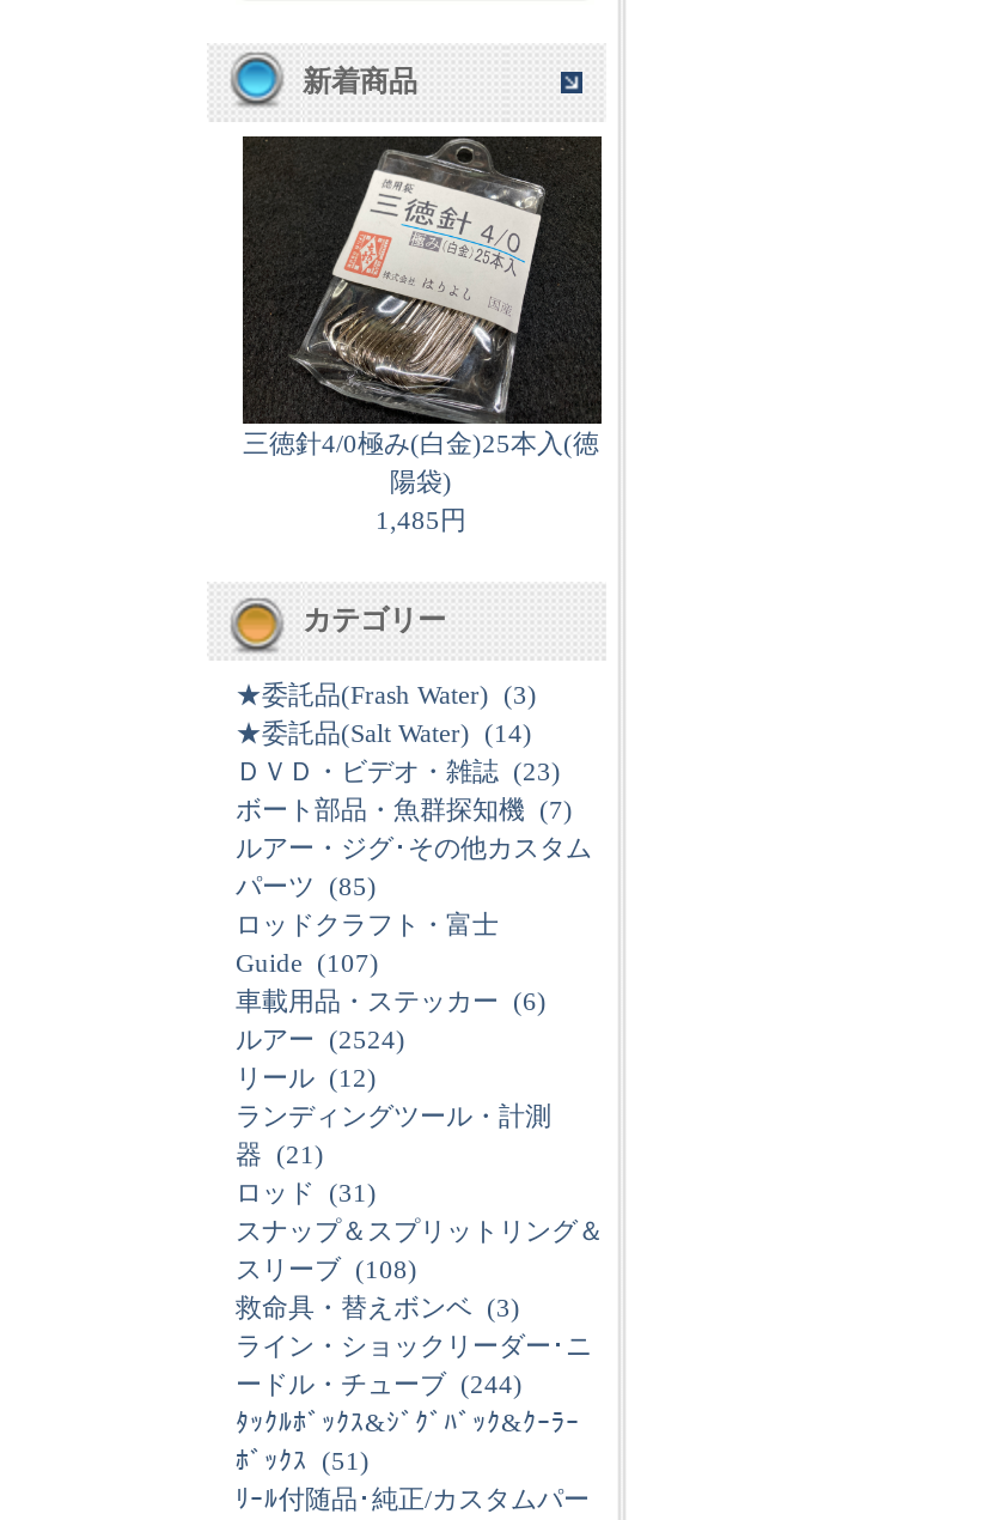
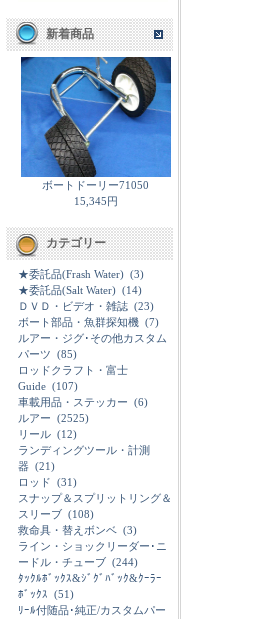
[240,134,604,534] [image] | 三徳針4/0極み(白金)25本入(徳 | 陽袋) | 1,485円 -> [20,56,172,207] [image] | ボートドーリー71050 | 15,345円
[236,1025,405,1053] ルアー(2524) -> [18,412,89,424] ルアー(2525)

